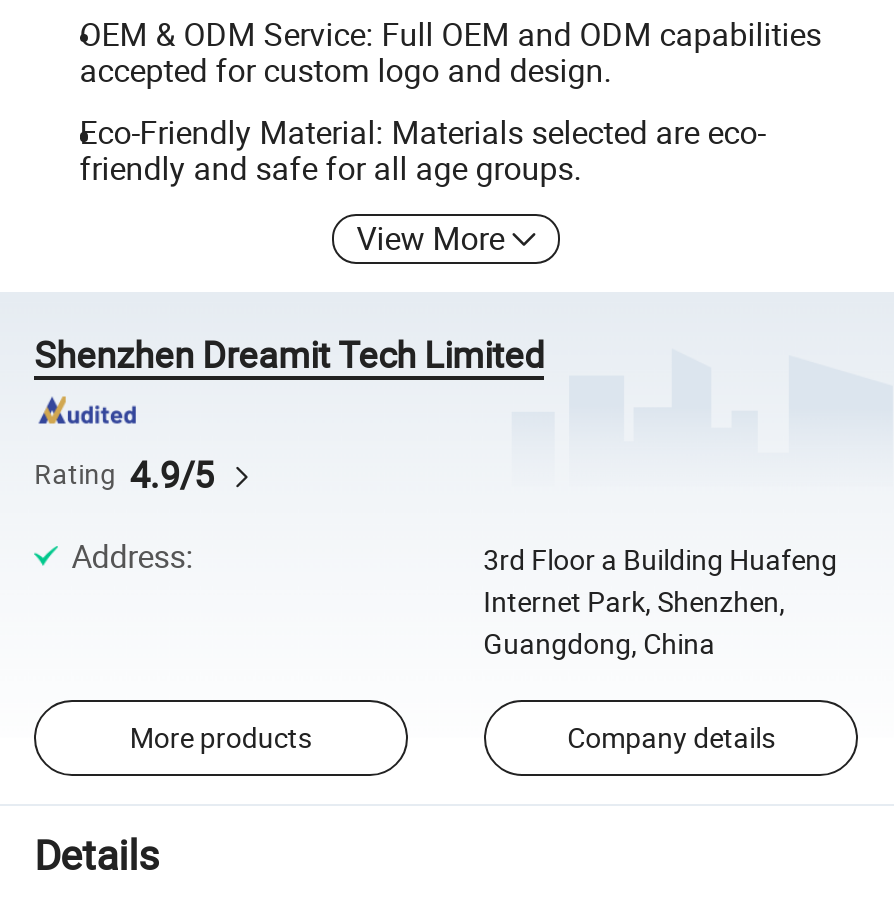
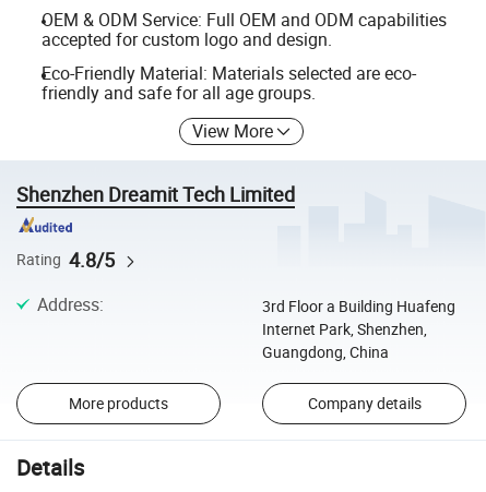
[34,451,214,499] Rating 4.9/5 -> [16,247,115,273] Rating 4.8/5

